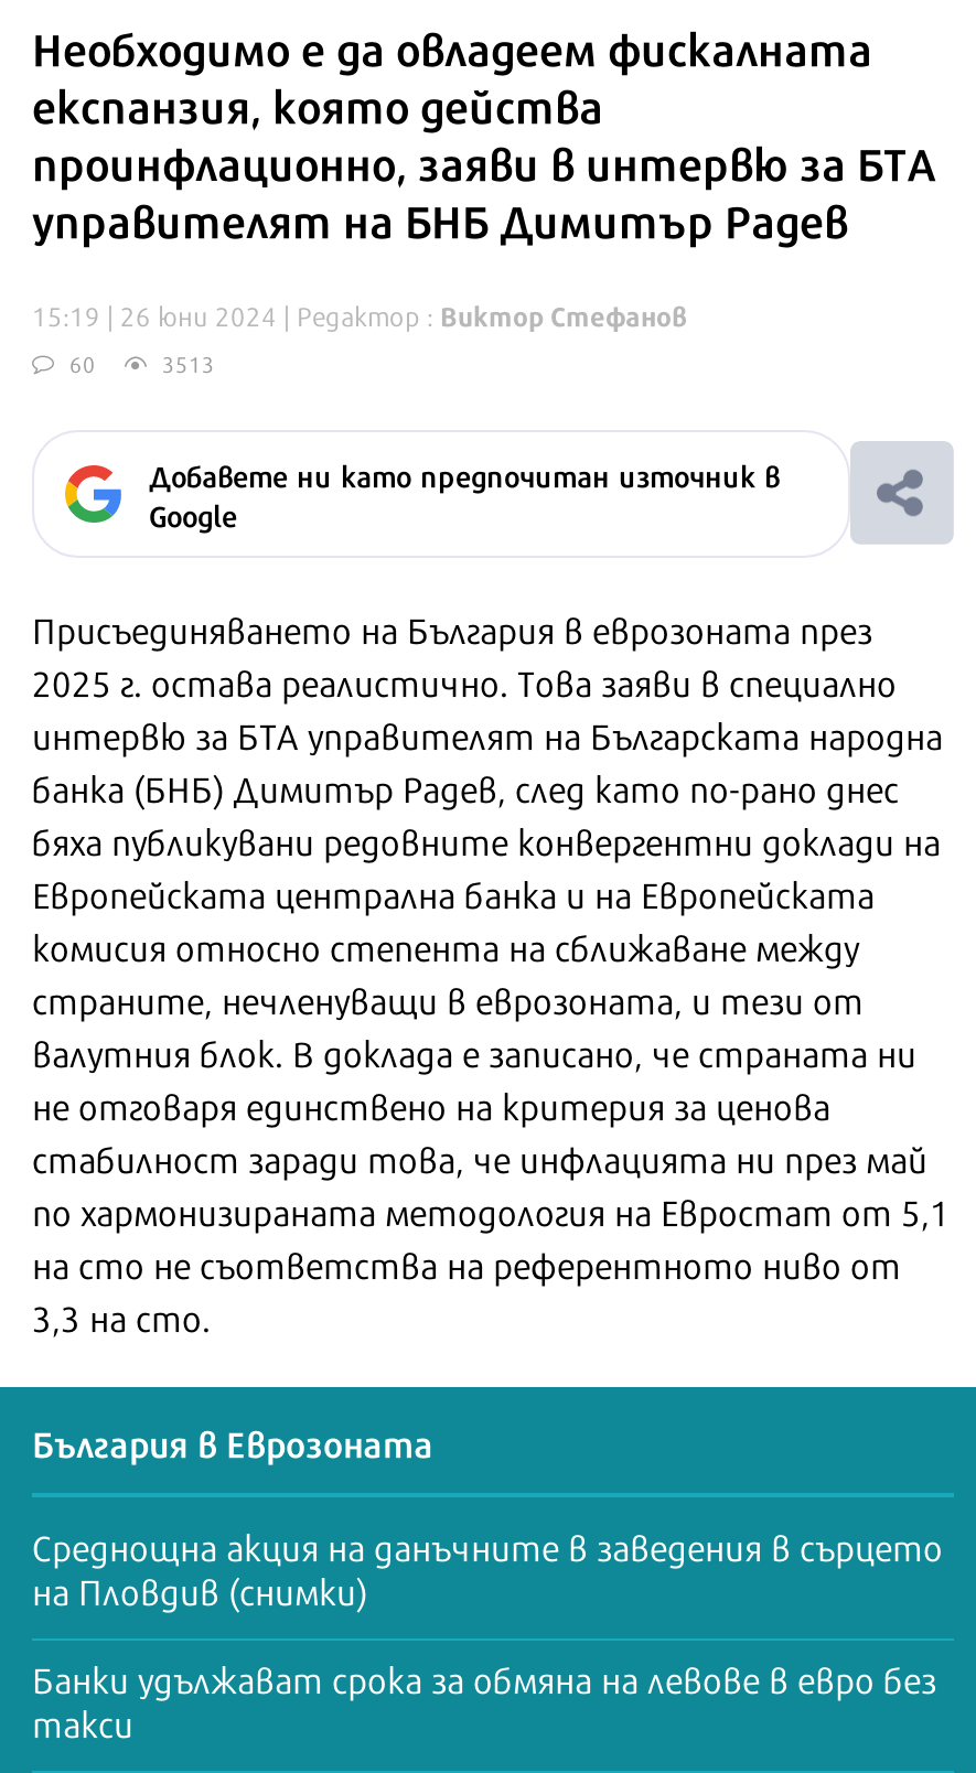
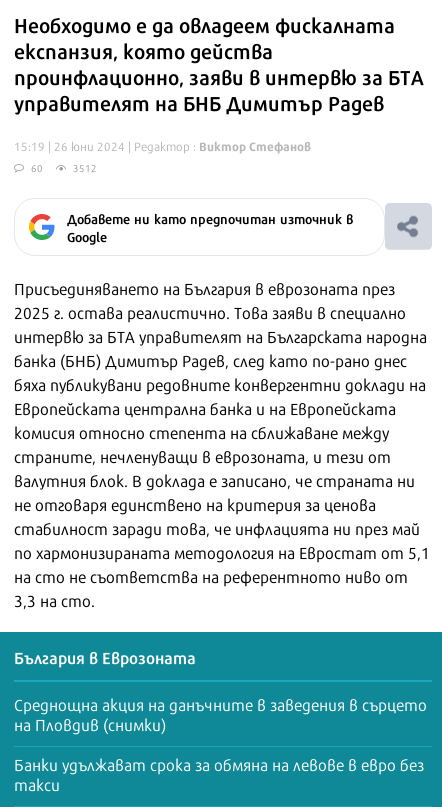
[63,346,215,379] 60 3513 -> [28,160,97,175] 60 3512

